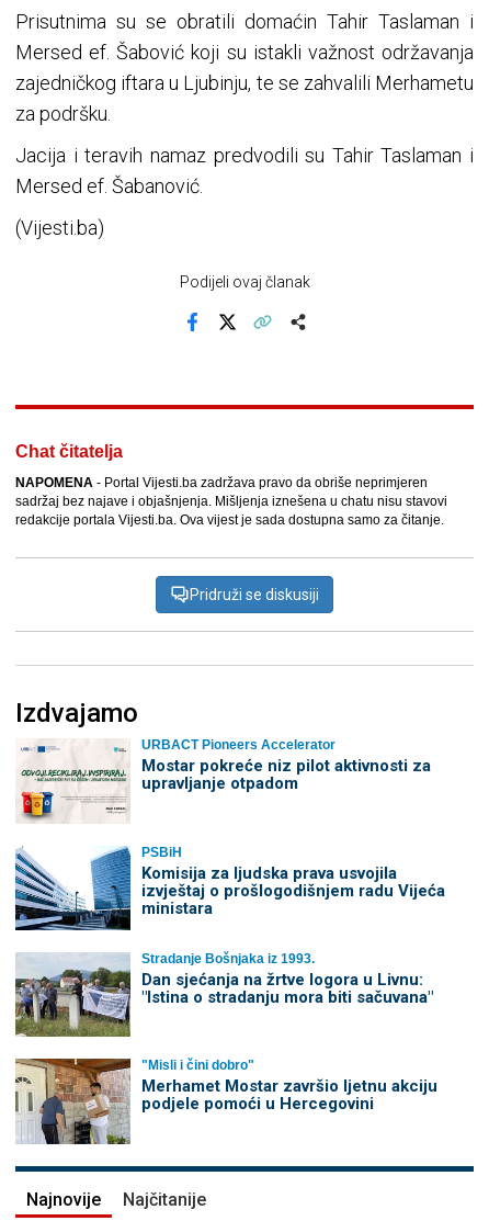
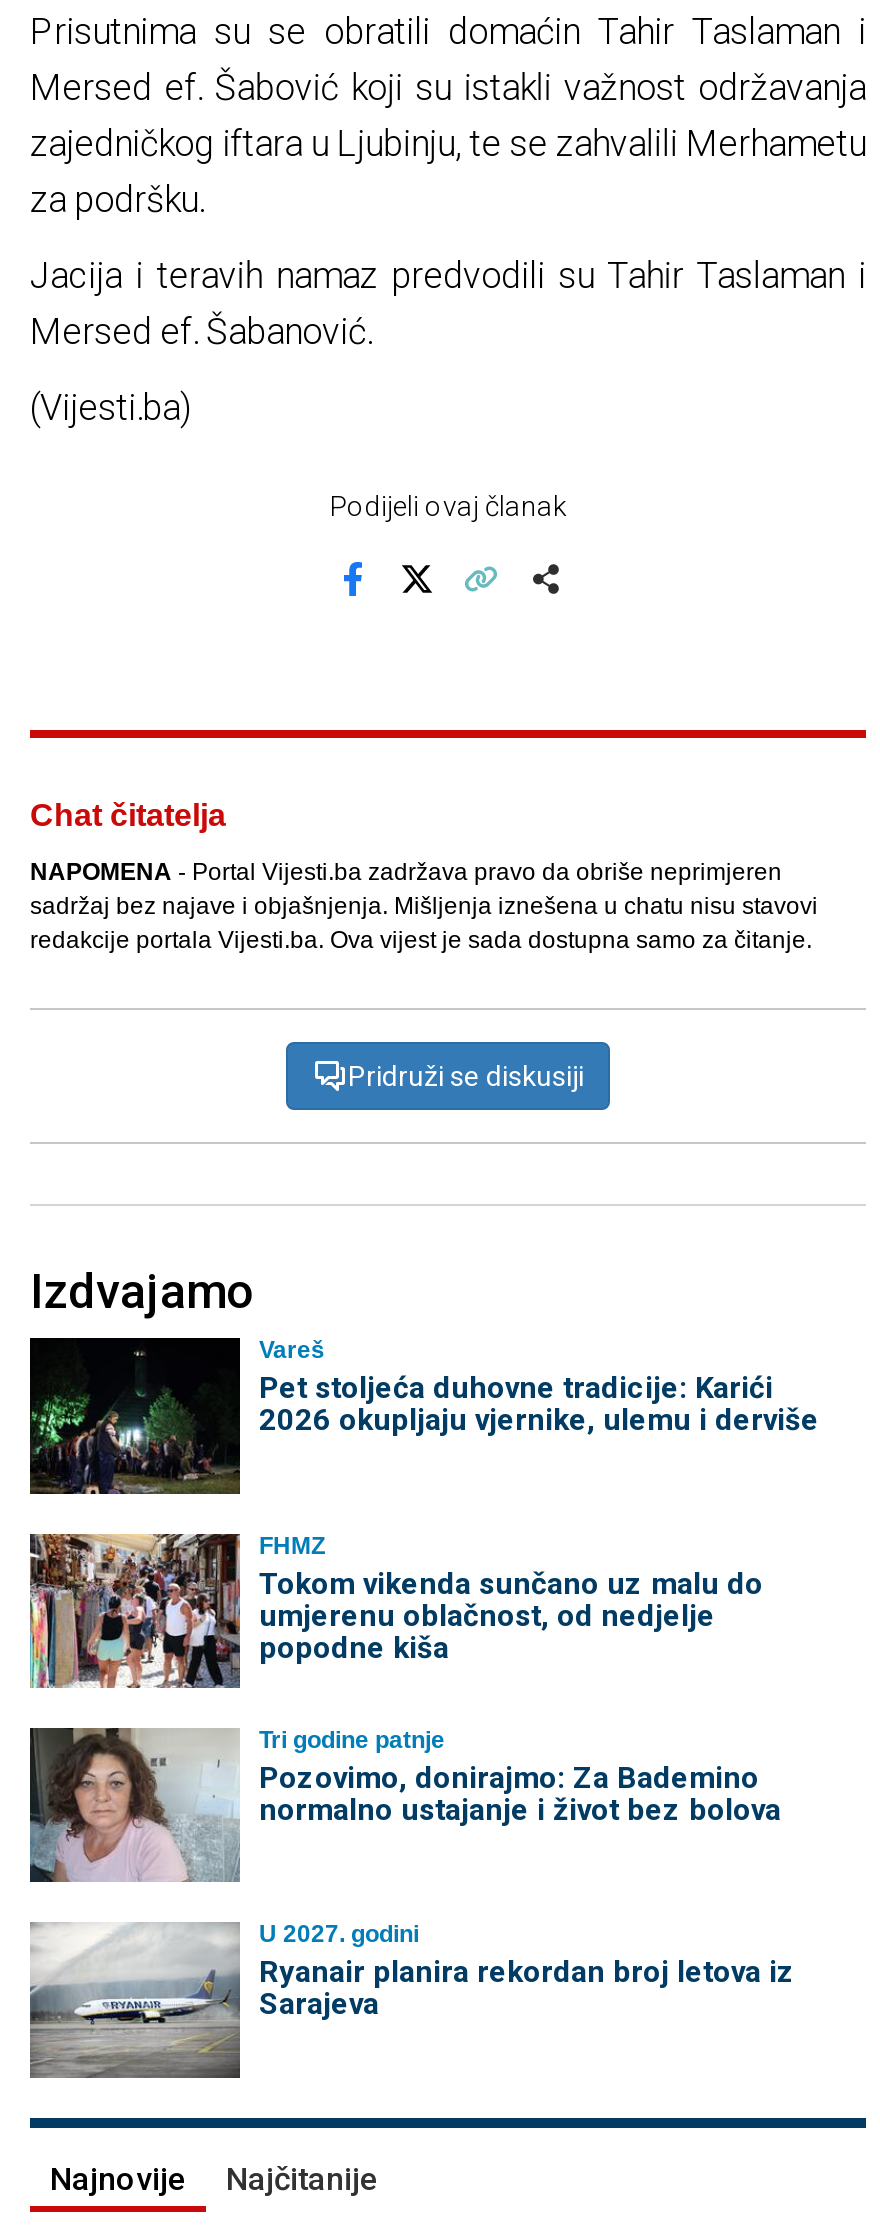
[15,738,430,824] [image] | URBACT Pioneers Accelerator | Mostar pokreće niz pilot aktivnosti za | upravljanje otpadom -> [28,1336,819,1496] [image] | Vareš | Pet stoljeća duhovne tradicije: Karići | 2026 okupljaju vjernike, ulemu i derviše
[14,844,445,931] [image] | PSBiH | Komisija za ljudska prava usvojila | izvještaj o prošlogodišnjem radu Vijeća | ministara -> [28,1531,763,1688] [image] | FHMZ | Tokom vikenda sunčano uz malu do | umjerenu oblačnost, od nedjelje | popodne kiša
[14,951,433,1038] [image] | Stradanje Bošnjaka iz 1993. | Dan sjećanja na žrtve logora u Livnu: | "Istina o stradanju mora biti sačuvana" -> [28,1726,781,1884] [image] | Tri godine patnje | Pozovimo, donirajmo: Za Bademino | normalno ustajanje i život bez bolova
[14,1058,437,1145] [image] | "Misli i čini dobro" | Merhamet Mostar završio ljetnu akciju | podjele pomoći u Hercegovini -> [30,1921,795,2078] [image] | U 2027. godini | Ryanair planira rekordan broj letova iz | Sarajeva

